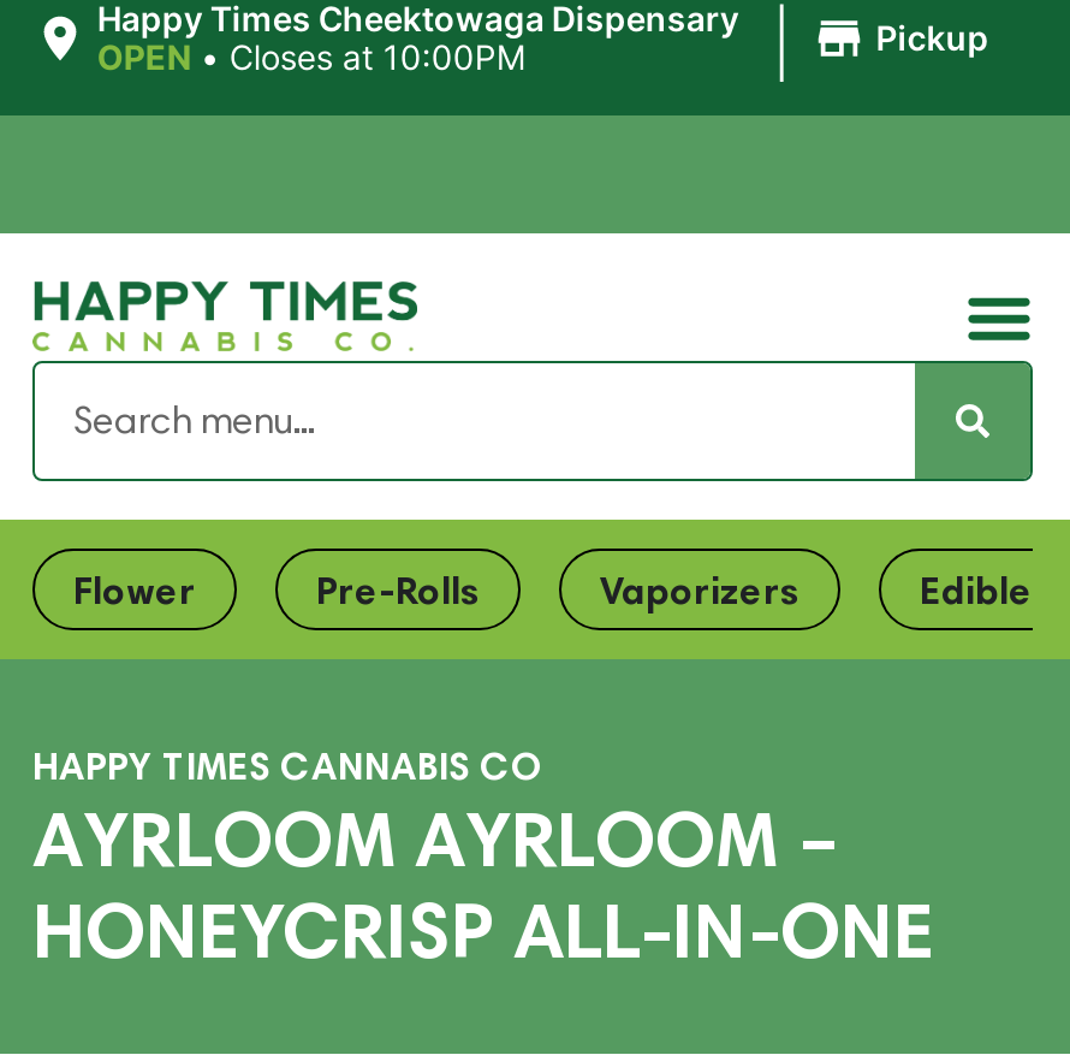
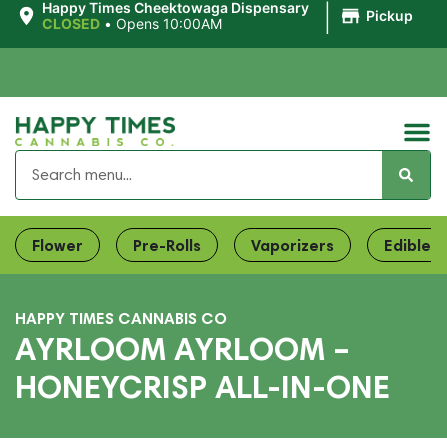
[97,36,525,77] OPEN • Closes at 10:00PM -> [42,15,222,32] CLOSED • Opens 10:00AM

